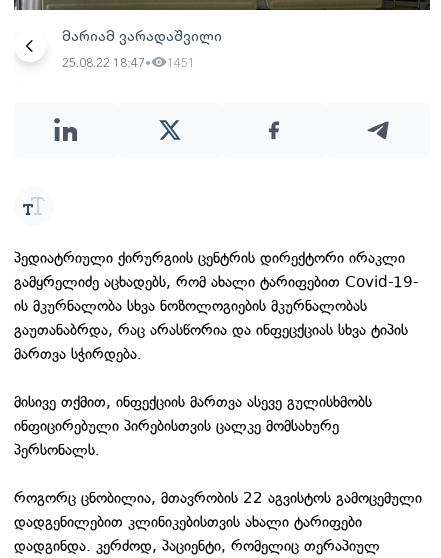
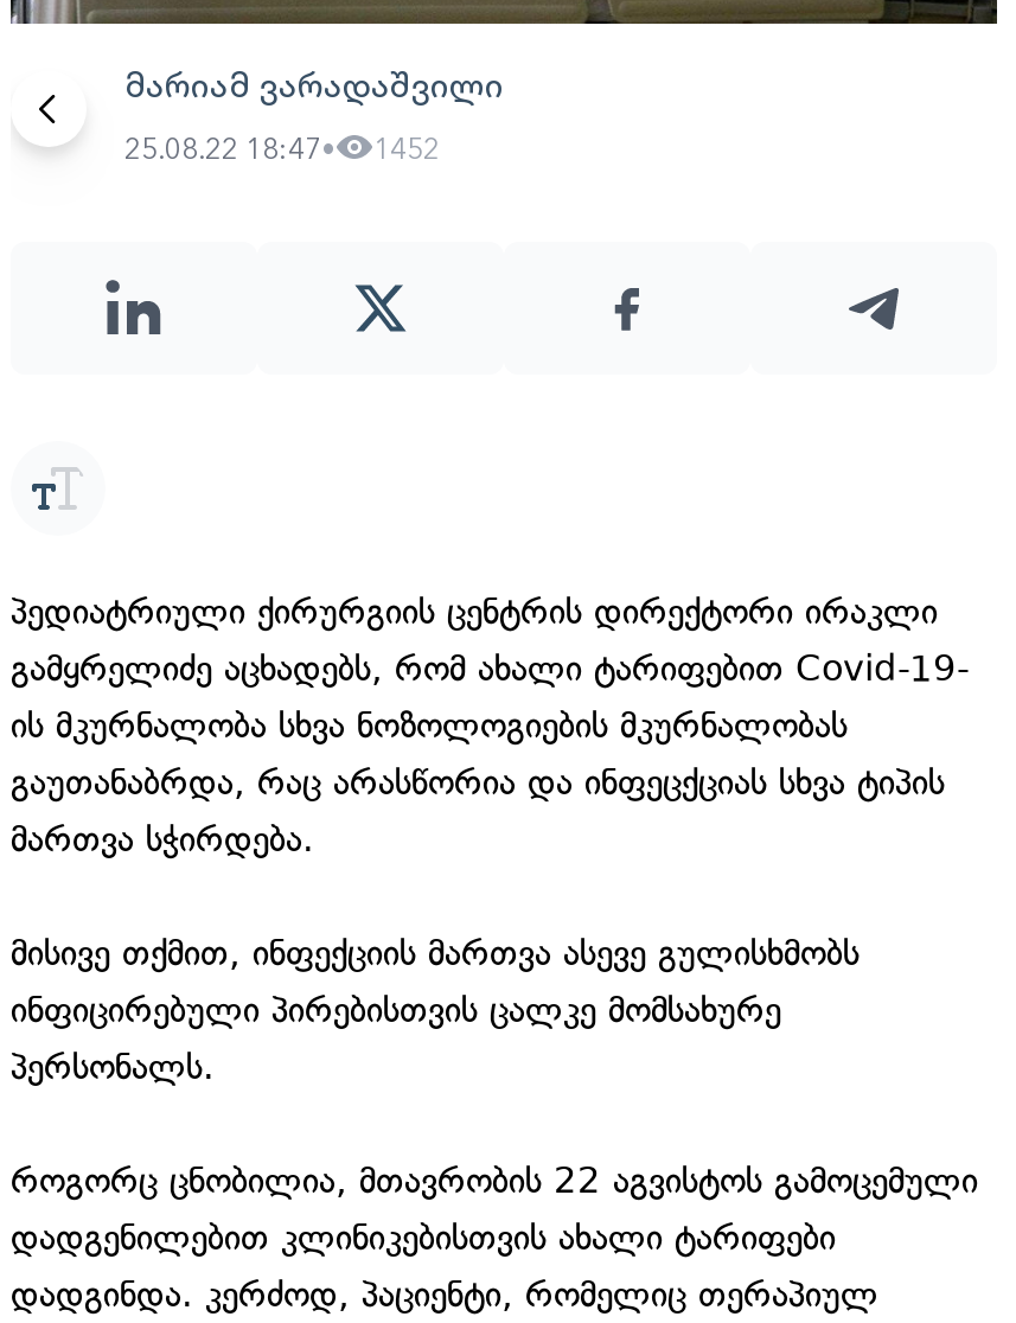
[62,53,195,70] 25.08.22 18:47• 1451 -> [124,126,440,167] 25.08.22 18:47• 1452

